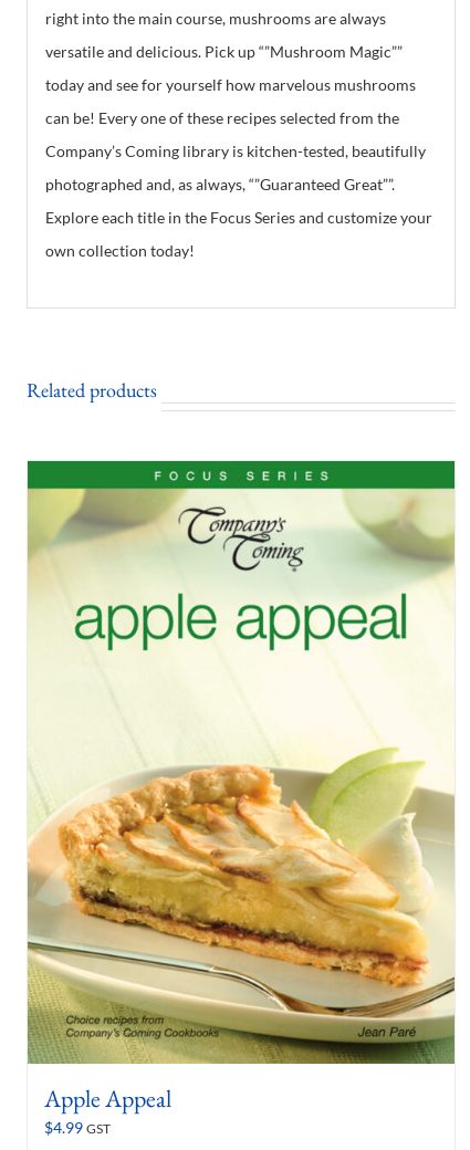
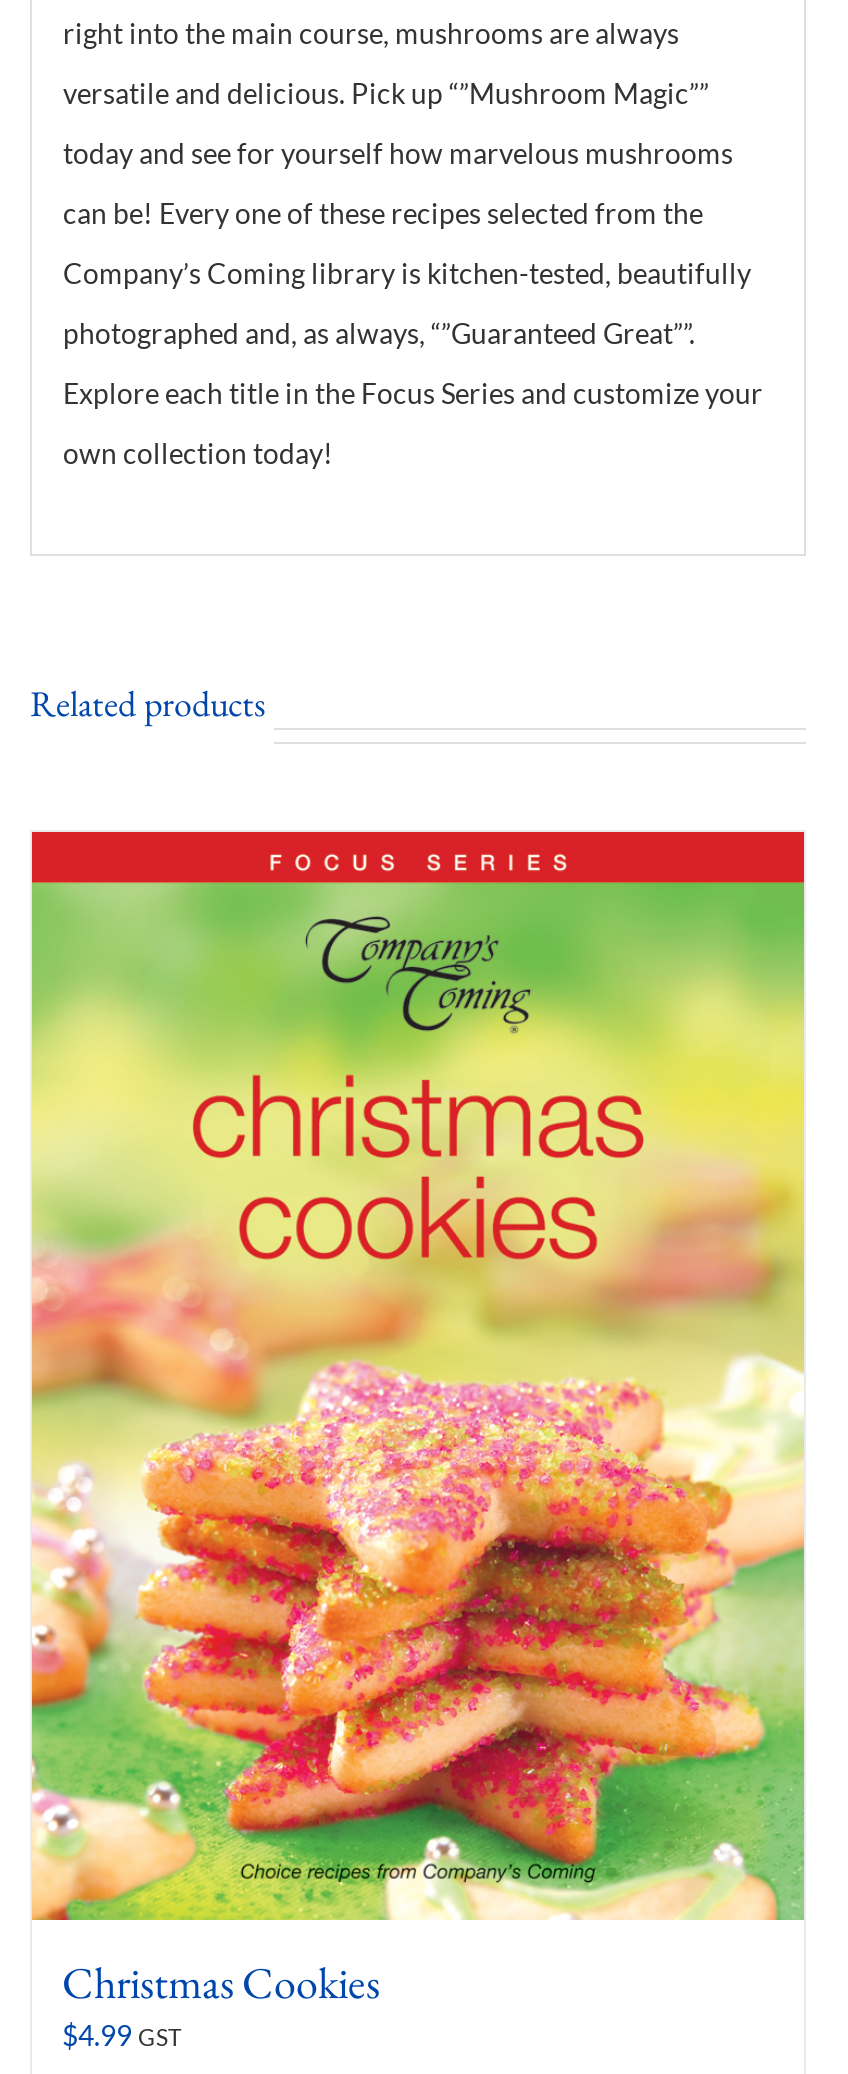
[27,460,456,1115] [image] | Apple Appeal -> [30,830,806,2011] [image] | Christmas Cookies

